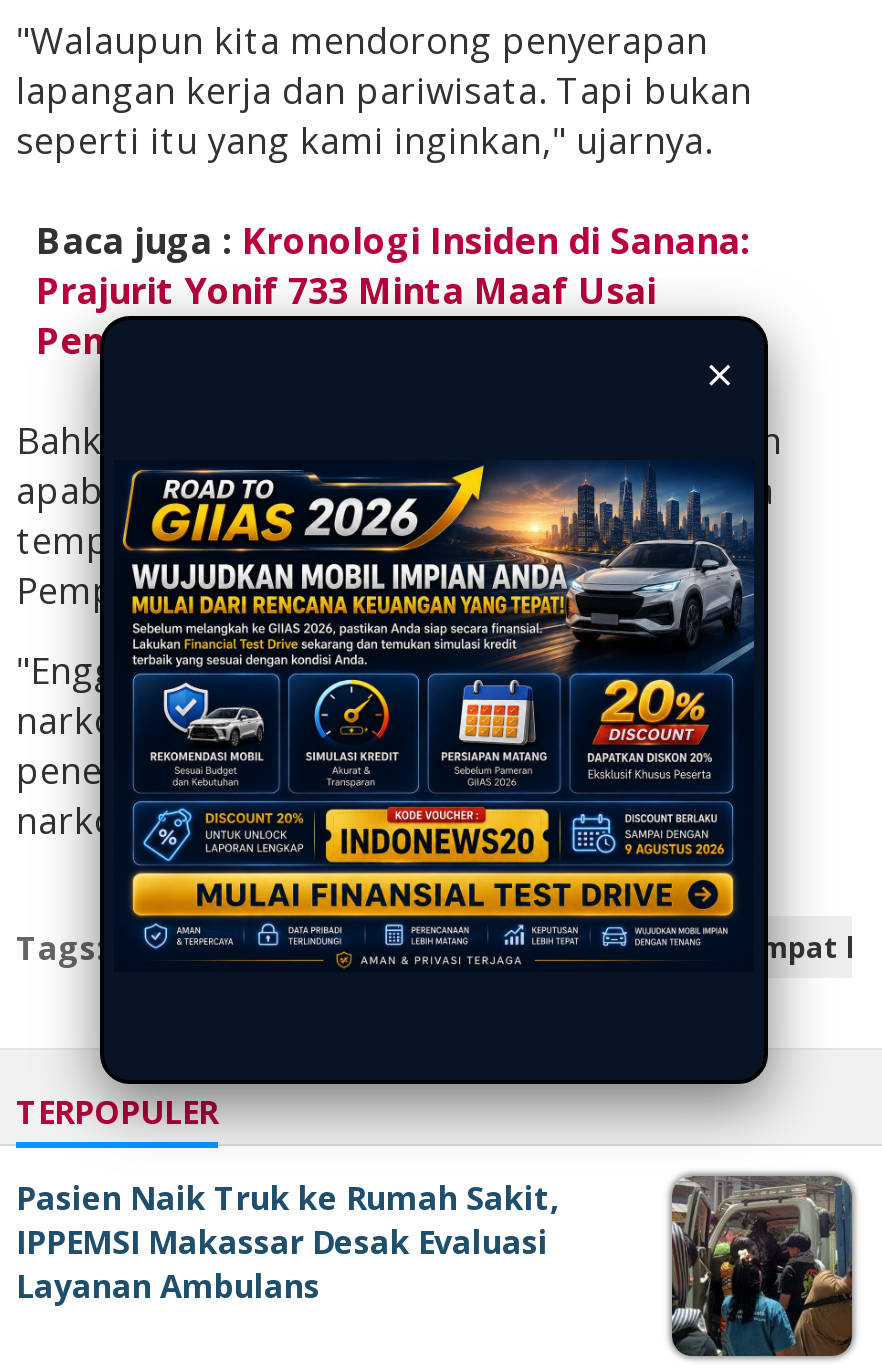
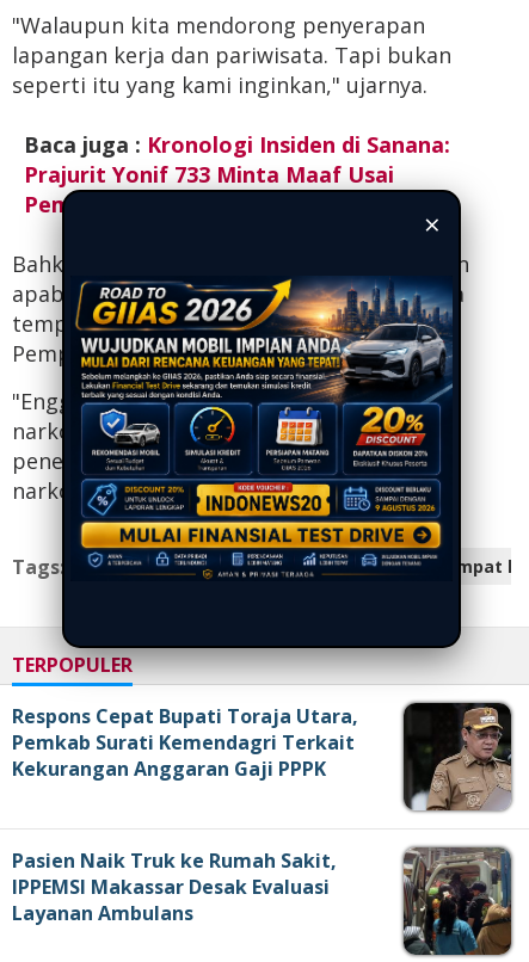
none -> [12,703,511,812] [image] | Respons Cepat Bupati Toraja Utara, | Pemkab Surati Kemendagri Terkait | Kekurangan Anggaran Gaji PPPK

